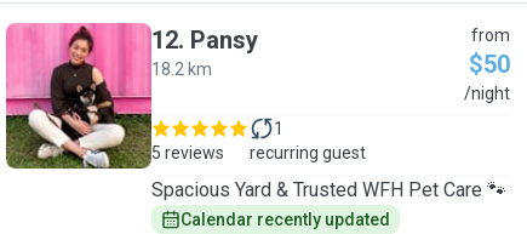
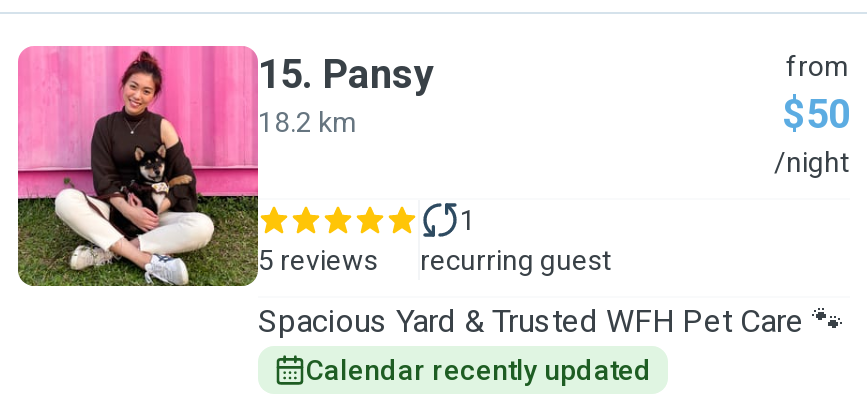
[151,25,258,55] 12. Pansy -> [258,50,434,98] 15. Pansy

